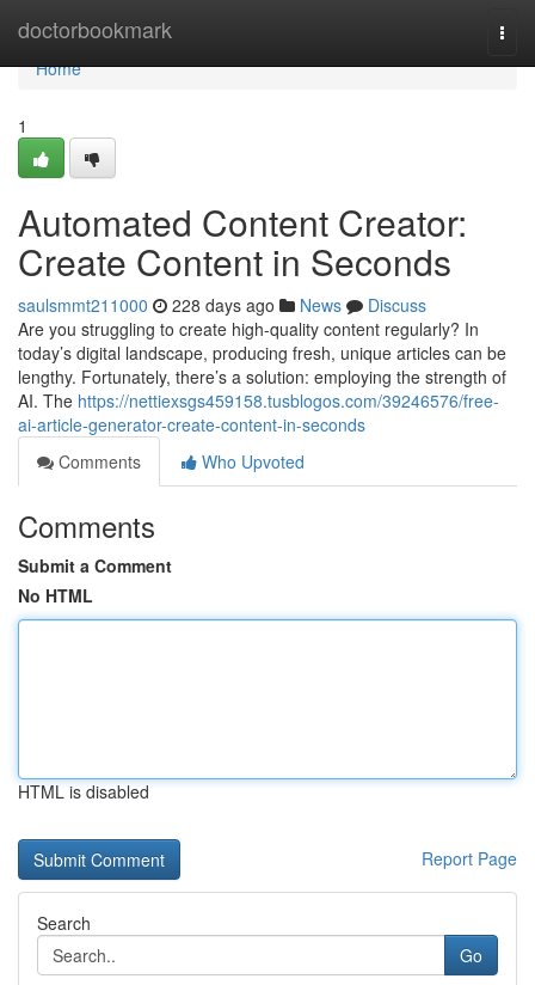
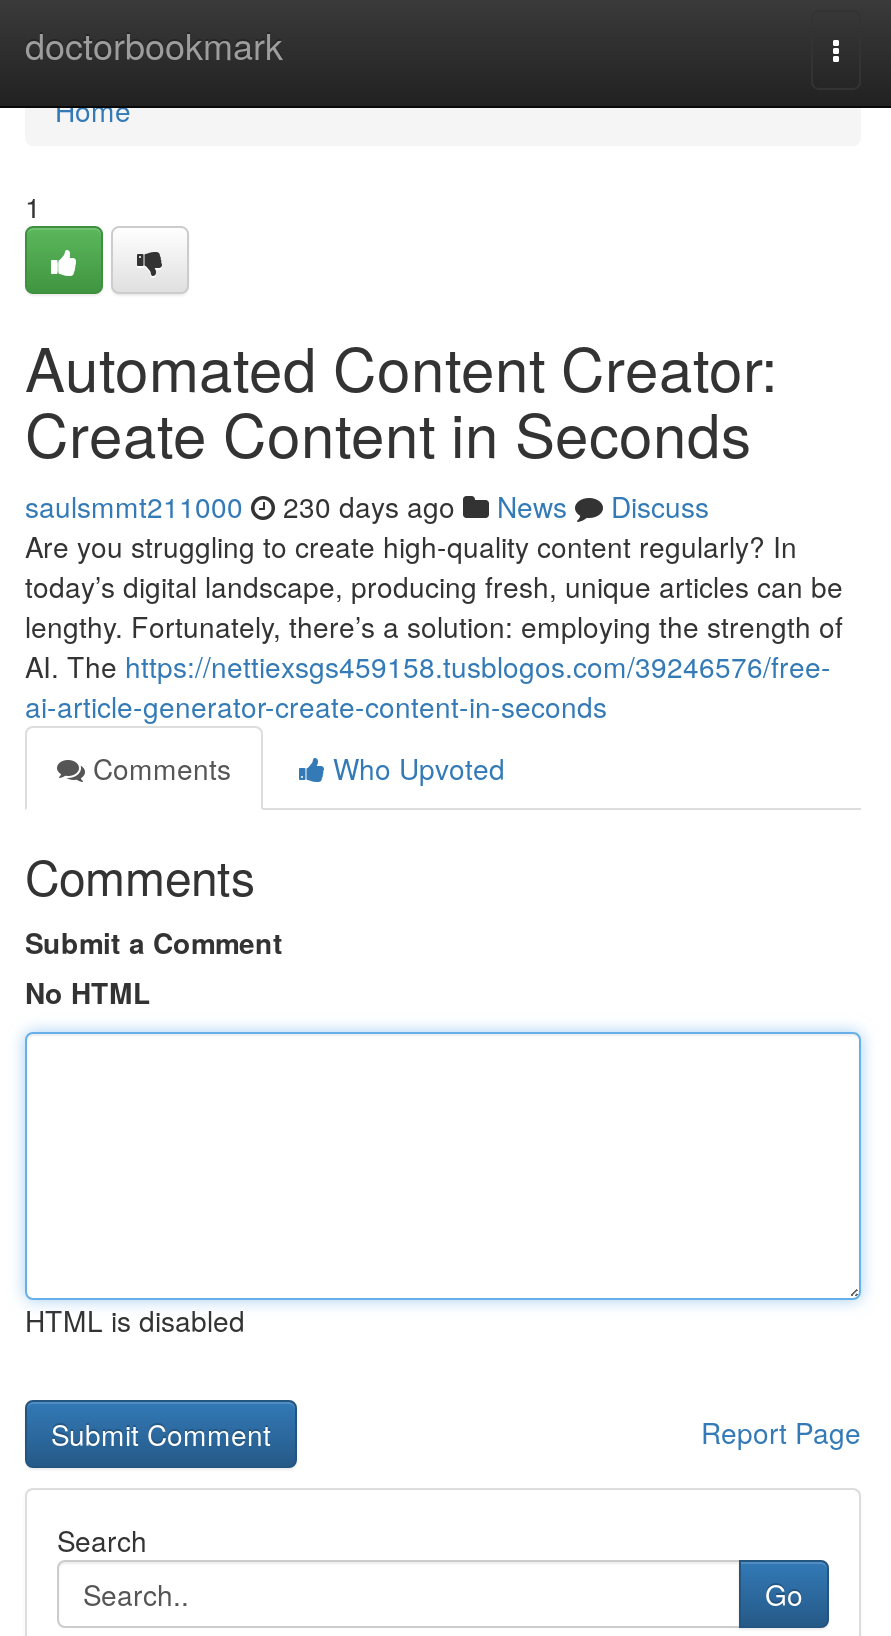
[18,293,426,317] saulsmmt211000 228 days ago News Discuss -> [25,486,709,526] saulsmmt211000 230 days ago News Discuss

